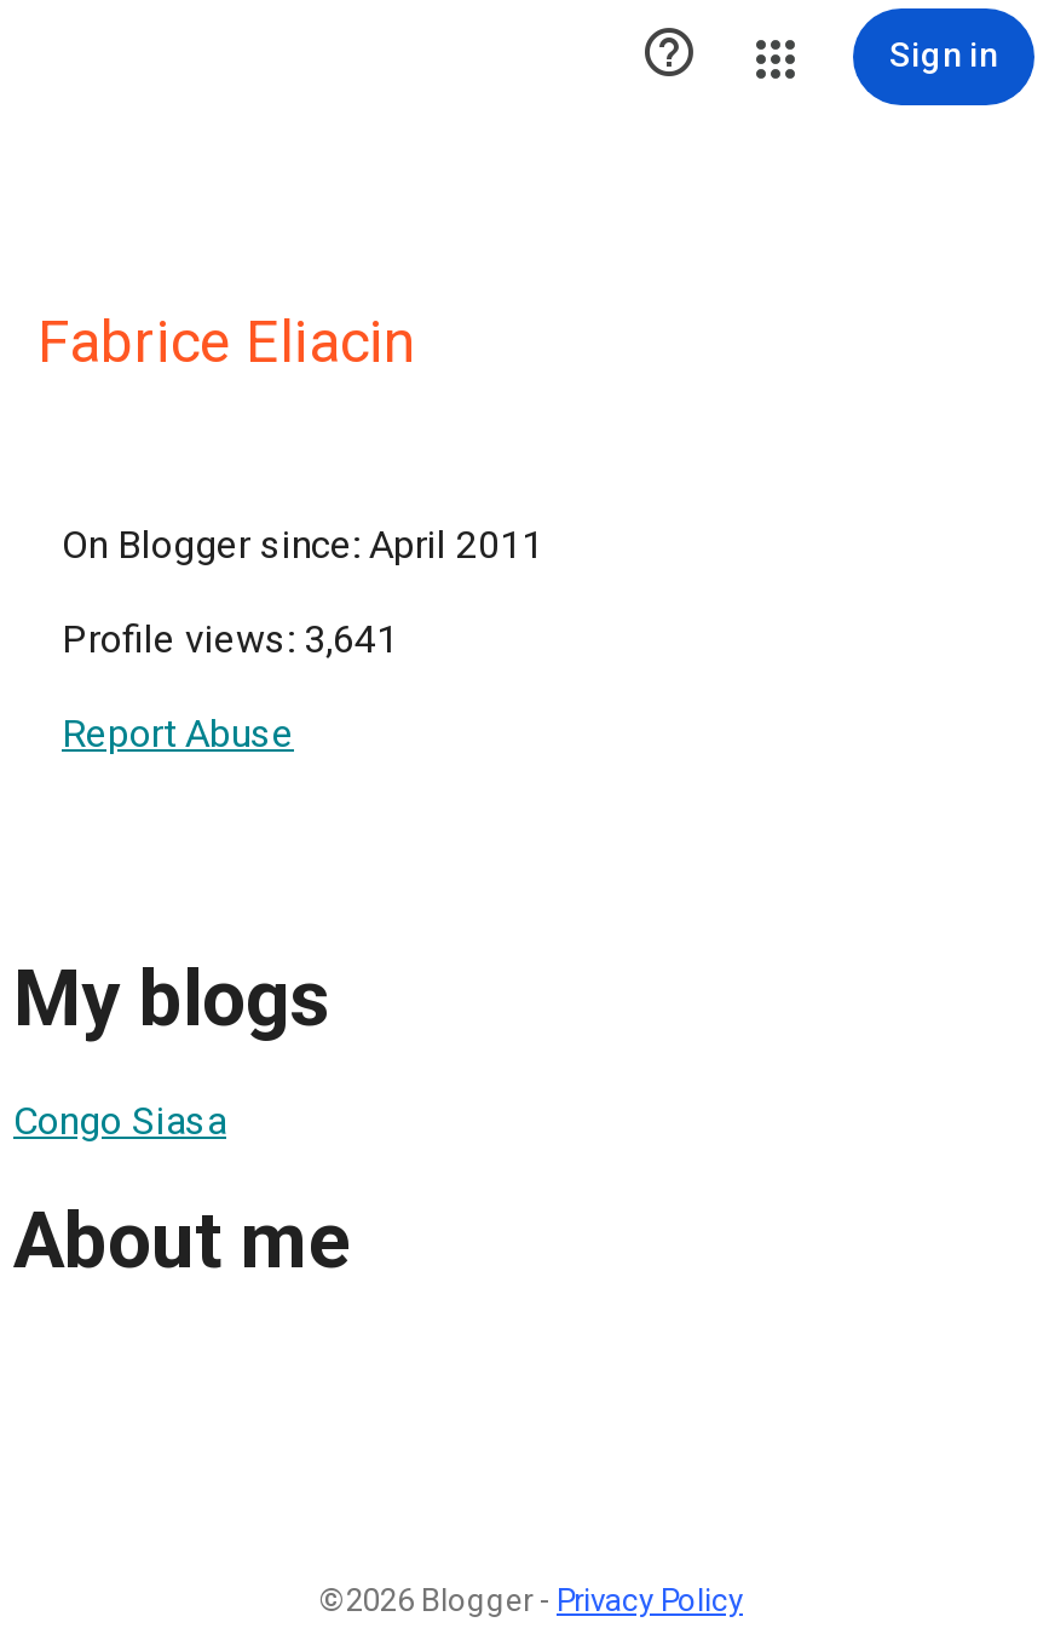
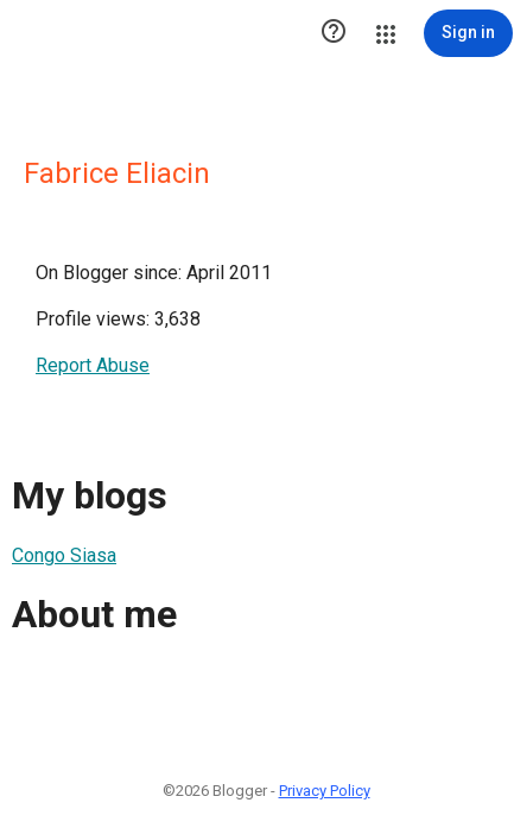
[62,616,398,662] Profile views: 3,641 -> [36,308,201,330] Profile views: 3,638

